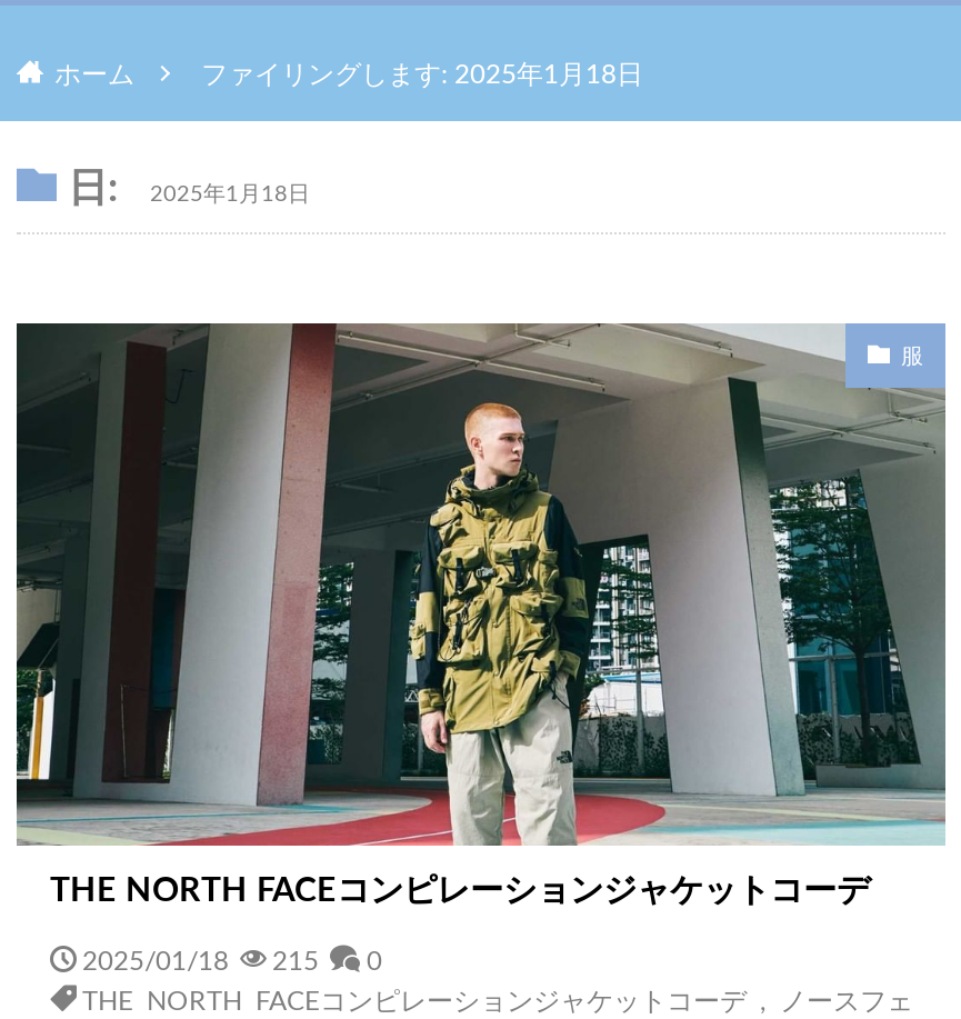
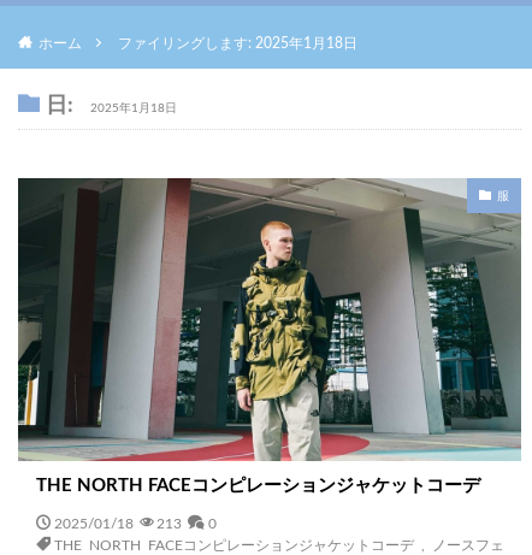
[82,946,382,973] 2025/01/18 215 0 -> [54,515,216,530] 2025/01/18 213 0

